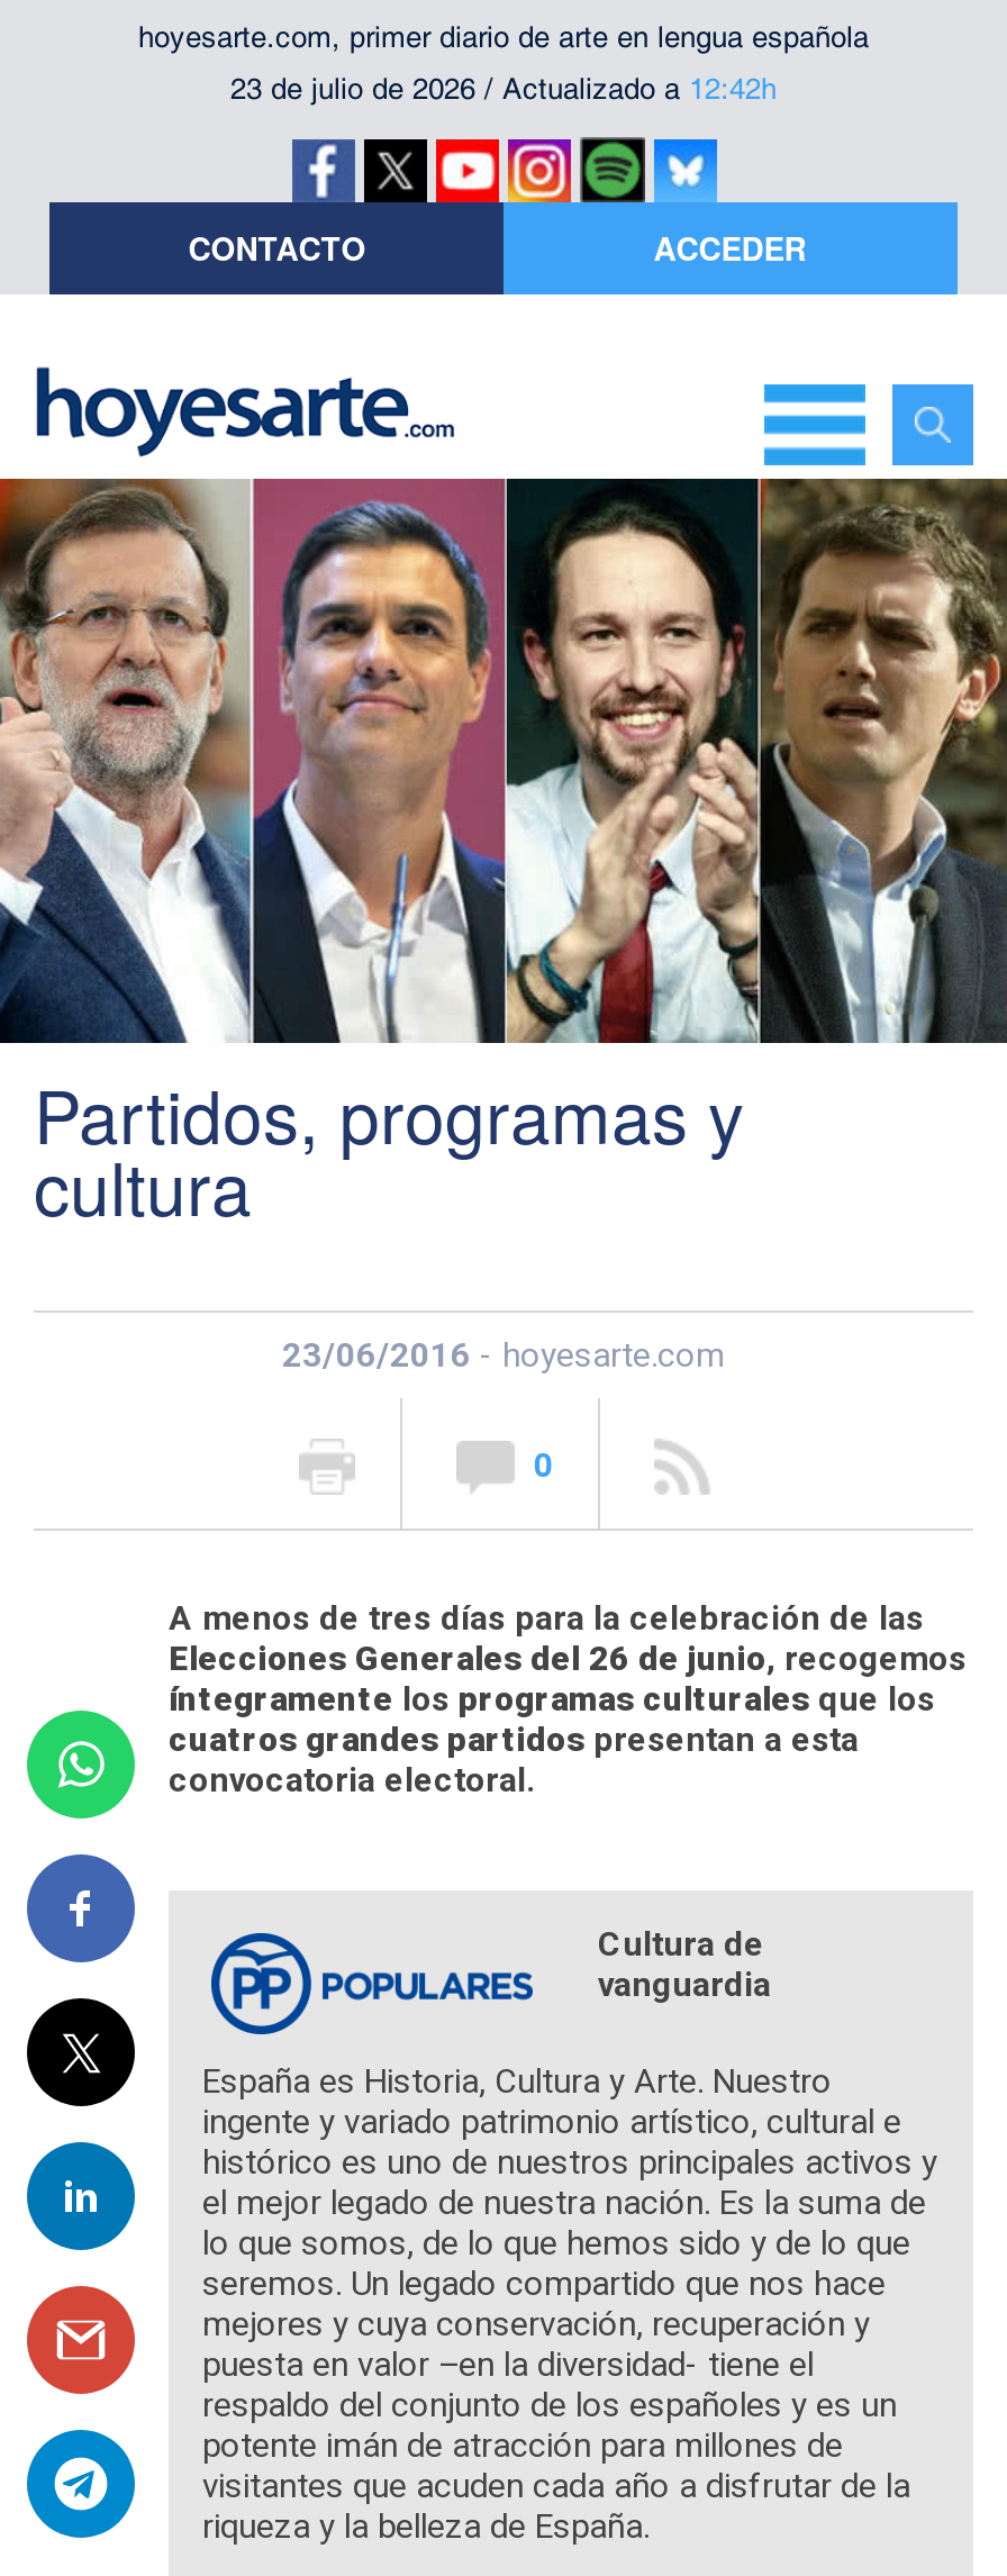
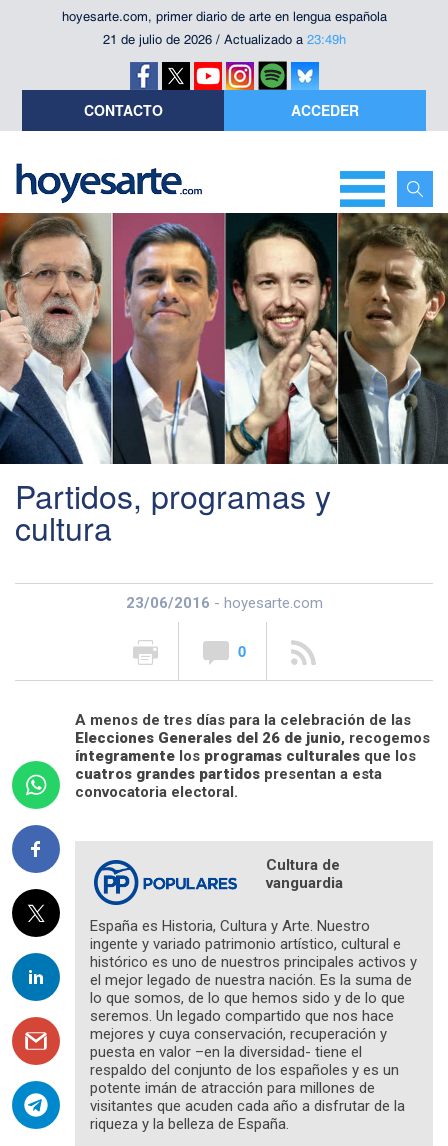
[230,72,777,106] 23 de julio de 2026 / Actualizado a 12:42h -> [102,32,345,47] 21 de julio de 2026 / Actualizado a 23:49h

